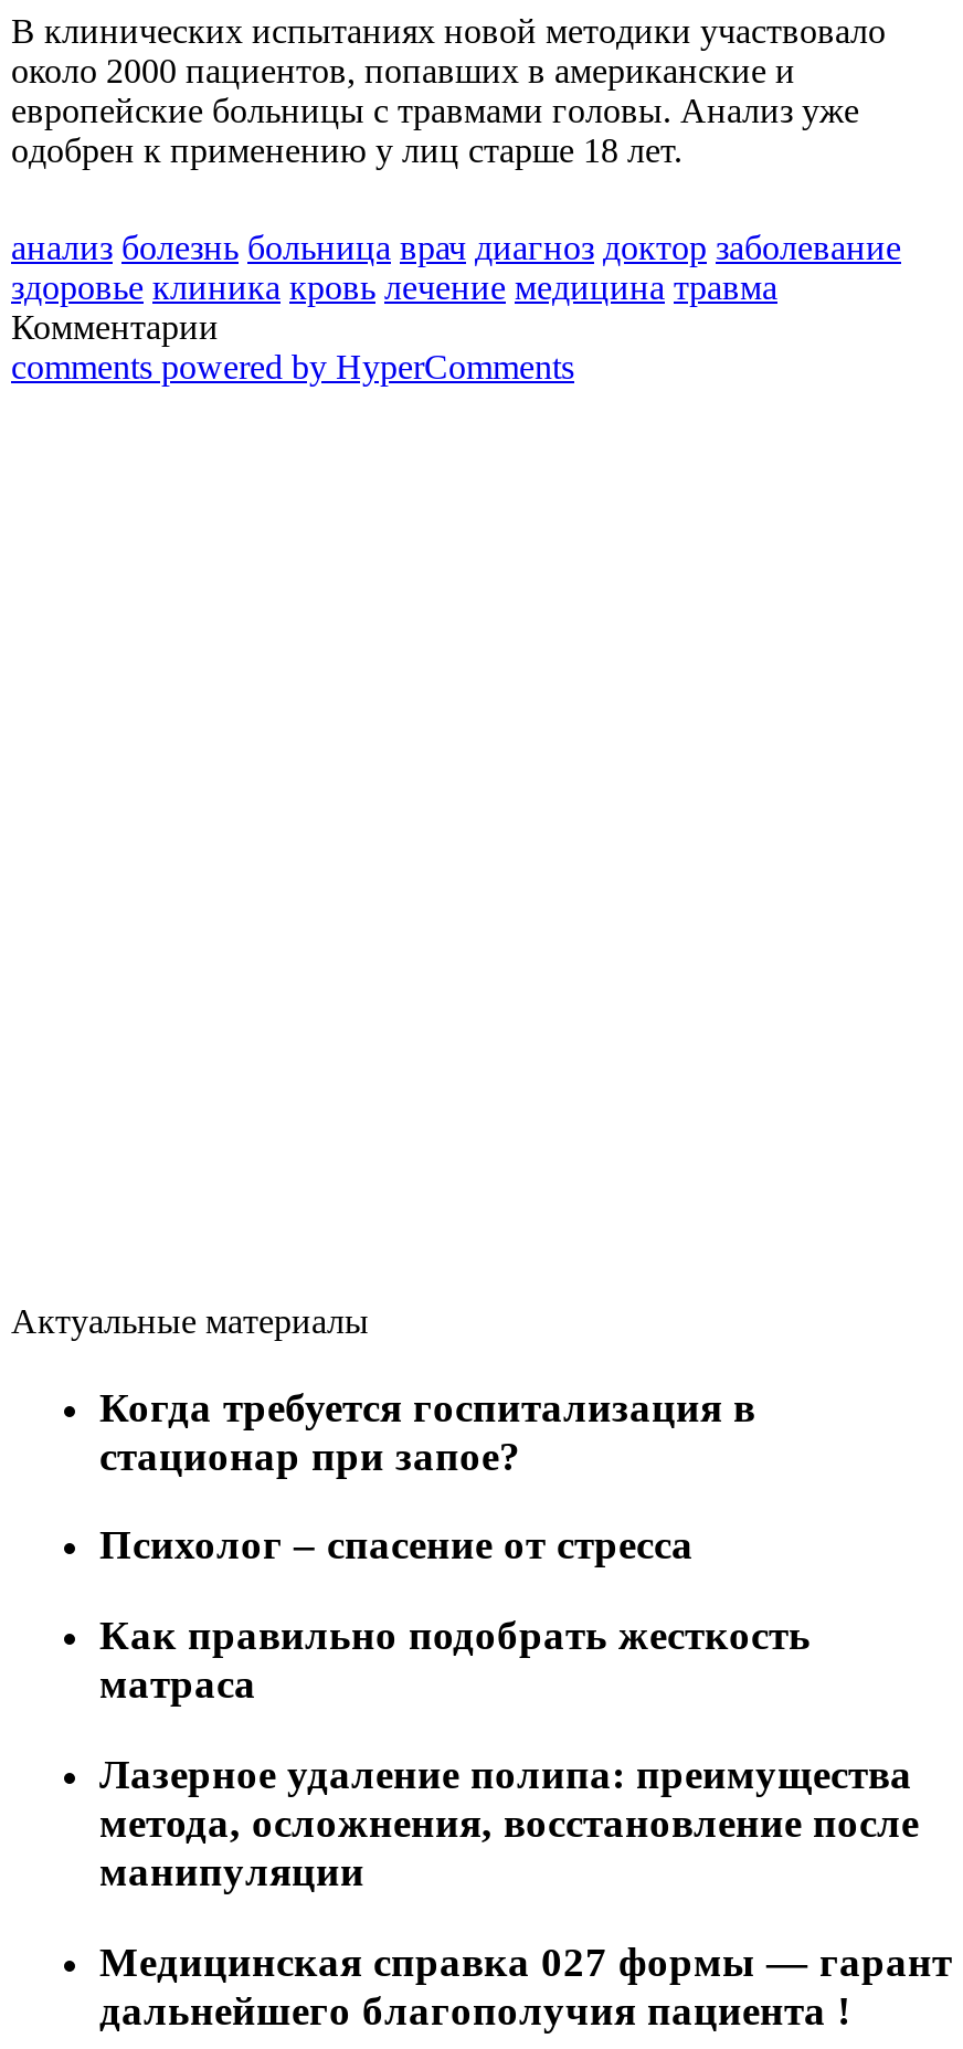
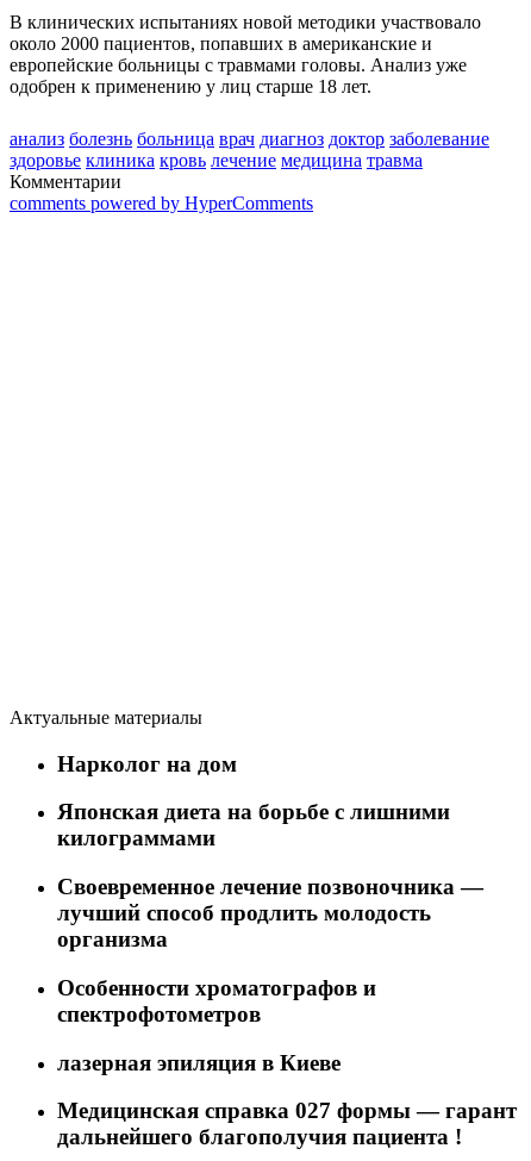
[99,1383,919,1894] Когда требуется госпитализация в | стационар при запое? | Психолог – спасение от стресса | Как правильно подобрать жесткость | матраса | Лазерное удаление полипа: преимущества | метода, осложнения, восстановление после | манипуляции -> [57,751,483,1075] Нарколог на дом | Японская диета на борьбе с лишними | килограммами | Своевременное лечение позвоночника — | лучший способ продлить молодость | организма | Особенности хроматографов и | спектрофотометров | лазерная эпиляция в Киеве

